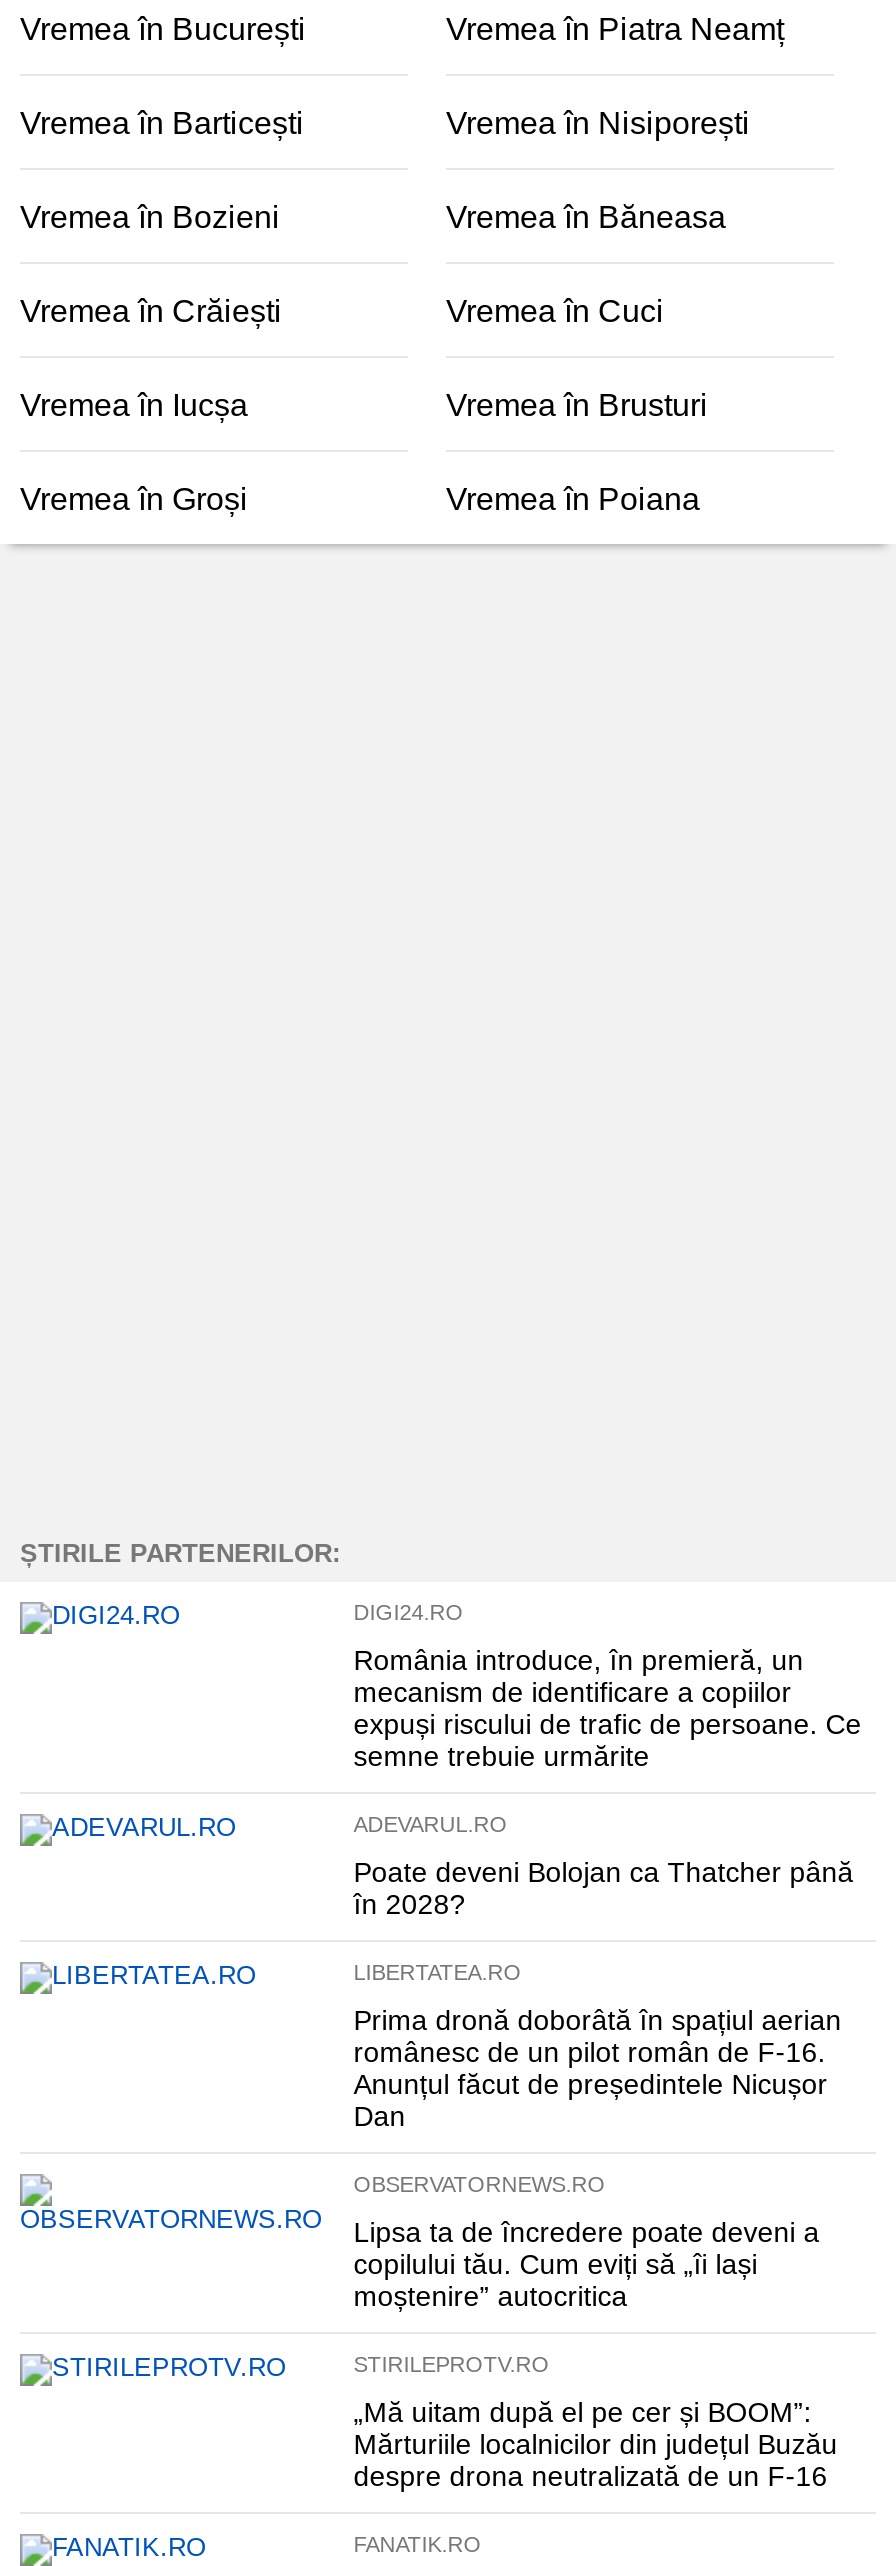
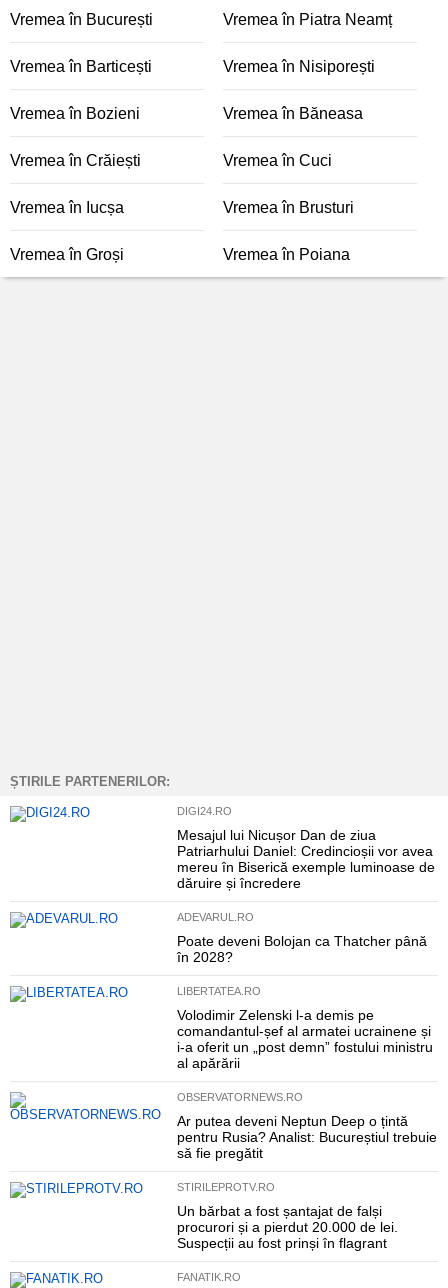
[354,1644,862,1772] România introduce, în premieră, un | mecanism de identificare a copiilor | expuși riscului de trafic de persoane. Ce | semne trebuie urmărite -> [177,827,435,891] Mesajul lui Nicușor Dan de ziua | Patriarhului Daniel: Credincioșii vor avea | mereu în Biserică exemple luminoase de | dăruire și încredere
[354,2004,842,2132] Prima dronă doborâtă în spațiul aerian | românesc de un pilot român de F-16. | Anunțul făcut de președintele Nicușor | Dan -> [177,1007,433,1071] Volodimir Zelenski l-a demis pe | comandantul-șef al armatei ucrainene și | i-a oferit un „post demn” fostului ministru | al apărării
[354,2216,820,2312] Lipsa ta de încredere poate deveni a | copilului tău. Cum eviți să „îi lași | moștenire” autocritica -> [177,1113,437,1161] Ar putea deveni Neptun Deep o țintă | pentru Rusia? Analist: Bucureștiul trebuie | să fie pregătit
[354,2396,838,2492] „Mă uitam după el pe cer și BOOM”: | Mărturiile localnicilor din județul Buzău | despre drona neutralizată de un F-16 -> [177,1203,398,1251] Un bărbat a fost șantajat de falși | procurori și a pierdut 20.000 de lei. | Suspecții au fost prinși în flagrant

